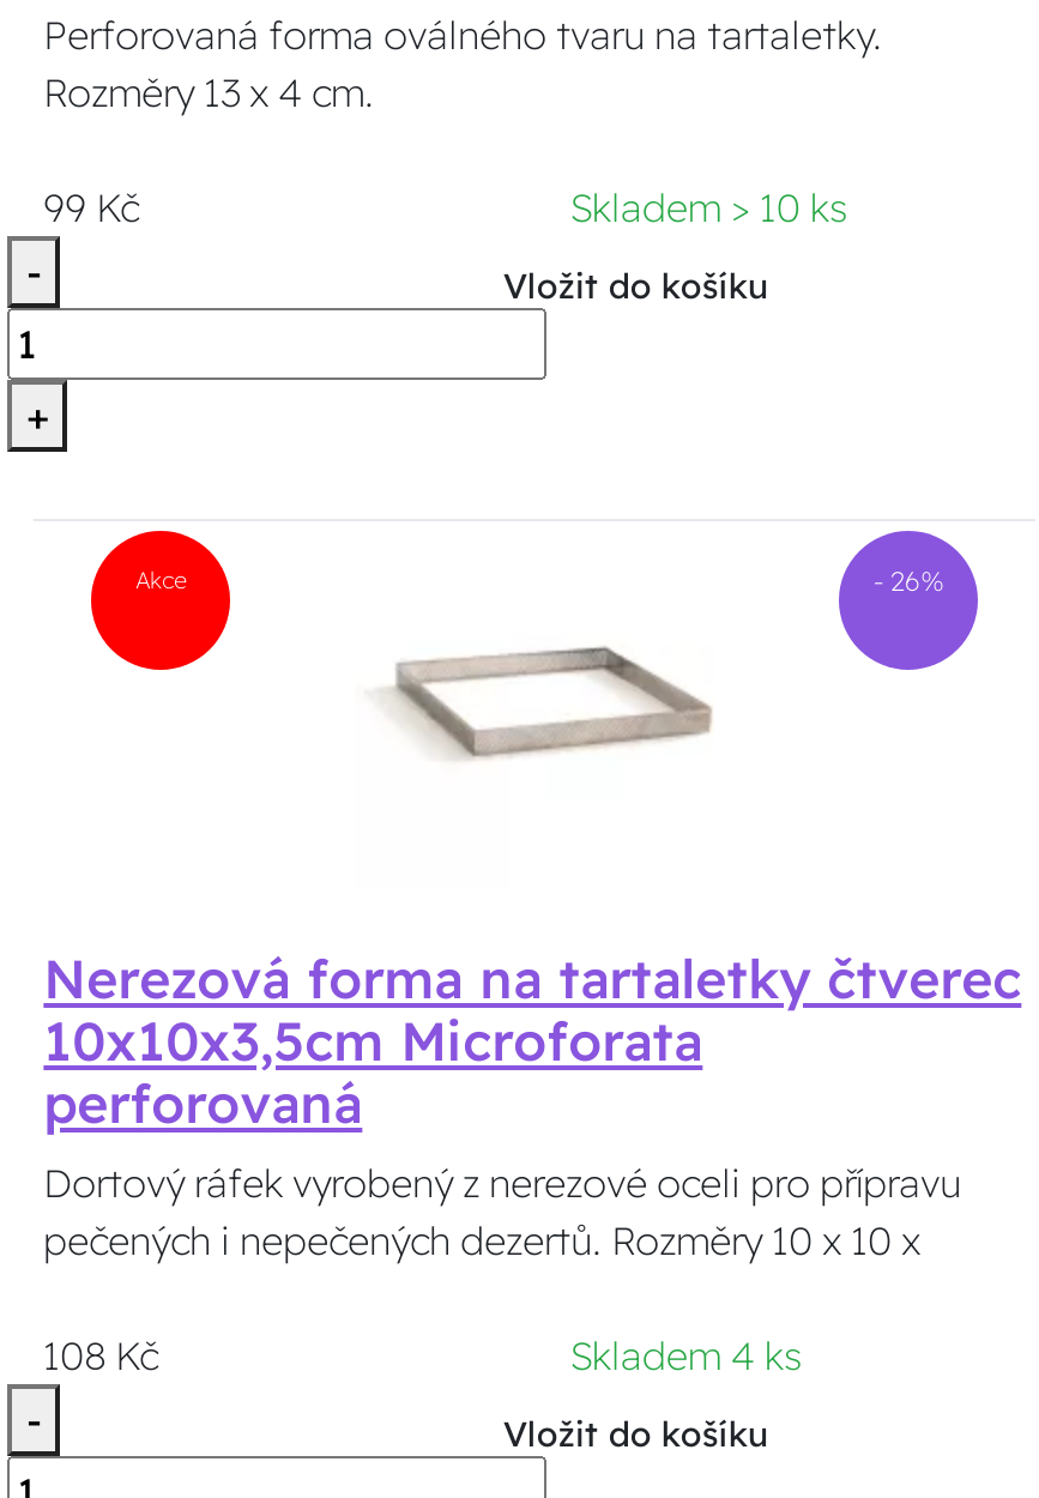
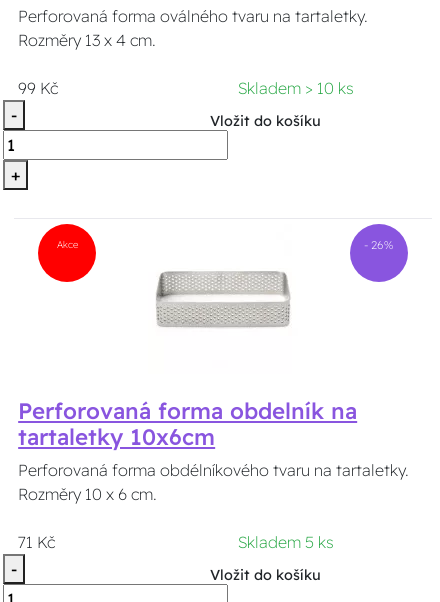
[376,650,712,779] [image] -> [156,271,290,328] [image]
[44,946,1022,1265] Nerezová forma na tartaletky čtverec | 10x10x3,5cm Microforata | perforovaná | Dortový ráfek vyrobený z nerezové oceli pro přípravu | pečených i nepečených dezertů. Rozměry 10 x 10 x -> [18,397,409,504] Perforovaná forma obdelník na | tartaletky 10x6cm | Perforovaná forma obdélníkového tvaru na tartaletky. | Rozměry 10 x 6 cm.
[44,1332,803,1380] 108 Kč | Skladem 4 ks -> [18,532,334,552] 71 Kč | Skladem 5 ks

